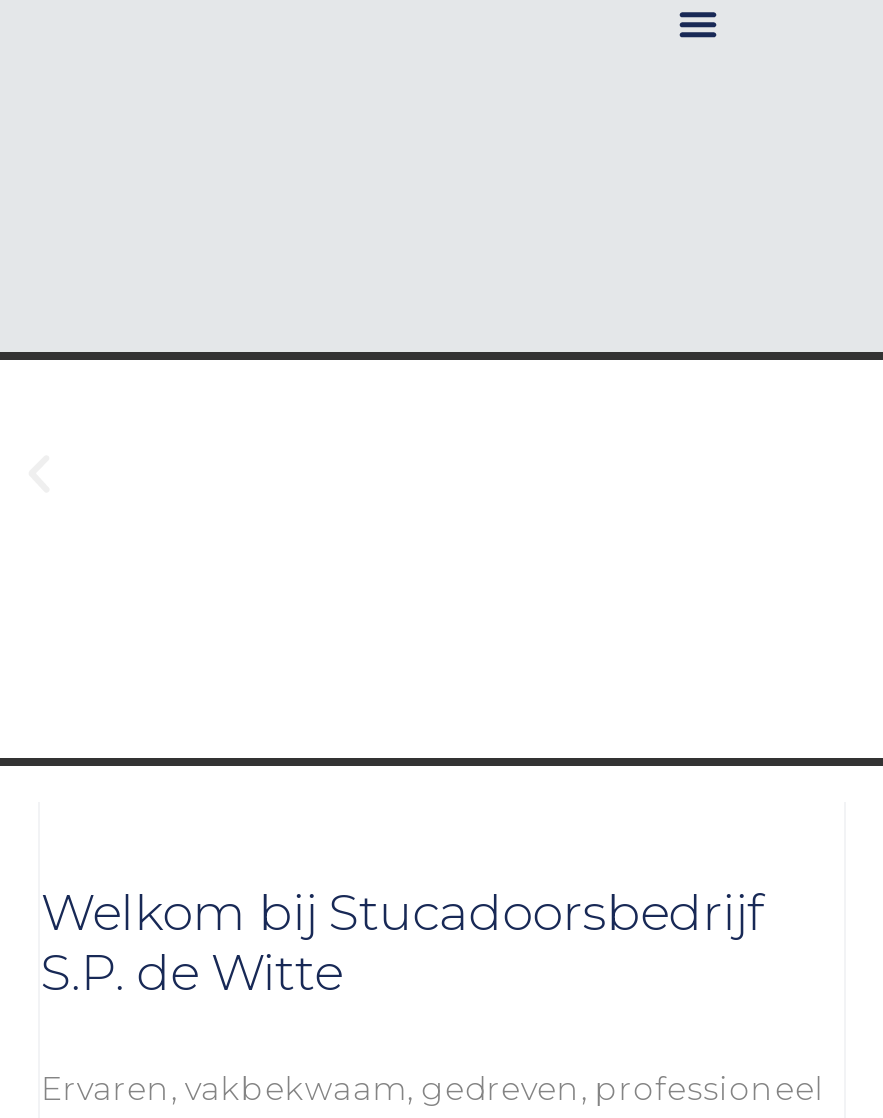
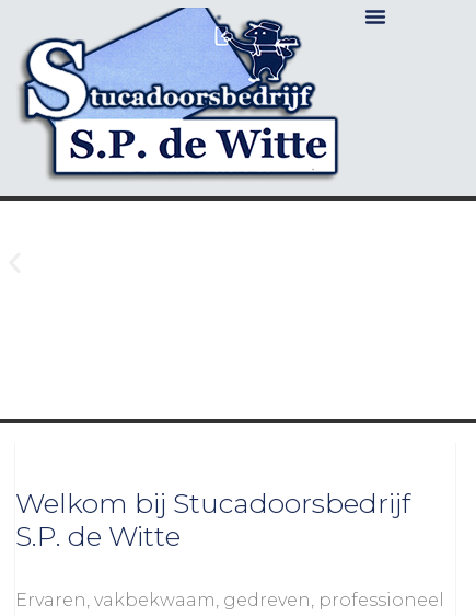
none -> [19,7,339,180] [image]

